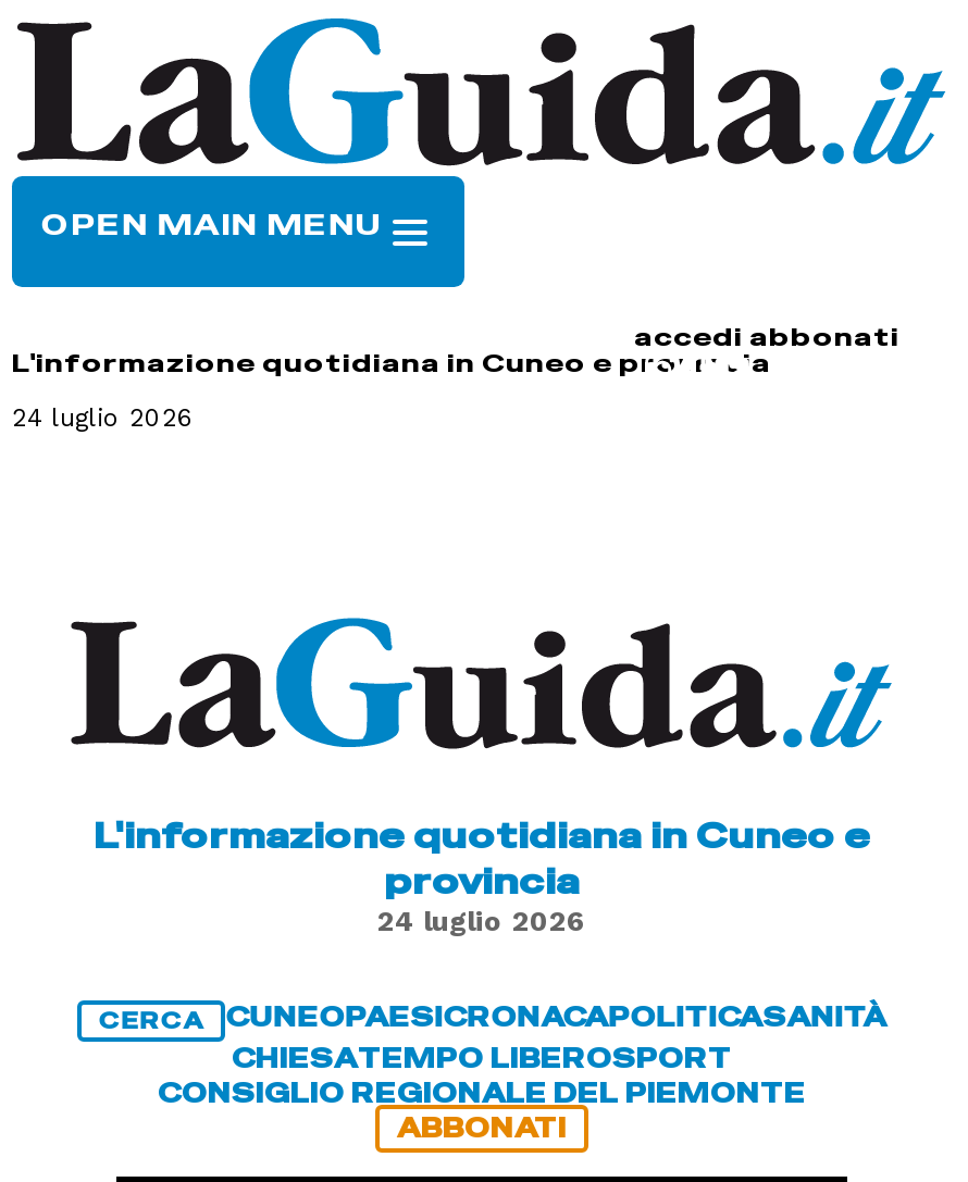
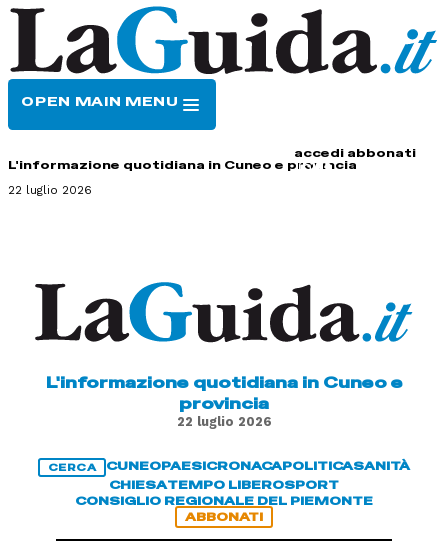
[12,403,195,433] 24 luglio 2026 -> [8,183,92,197] 22 luglio 2026
[377,904,586,937] 24 luglio 2026 -> [176,414,271,429] 22 luglio 2026

